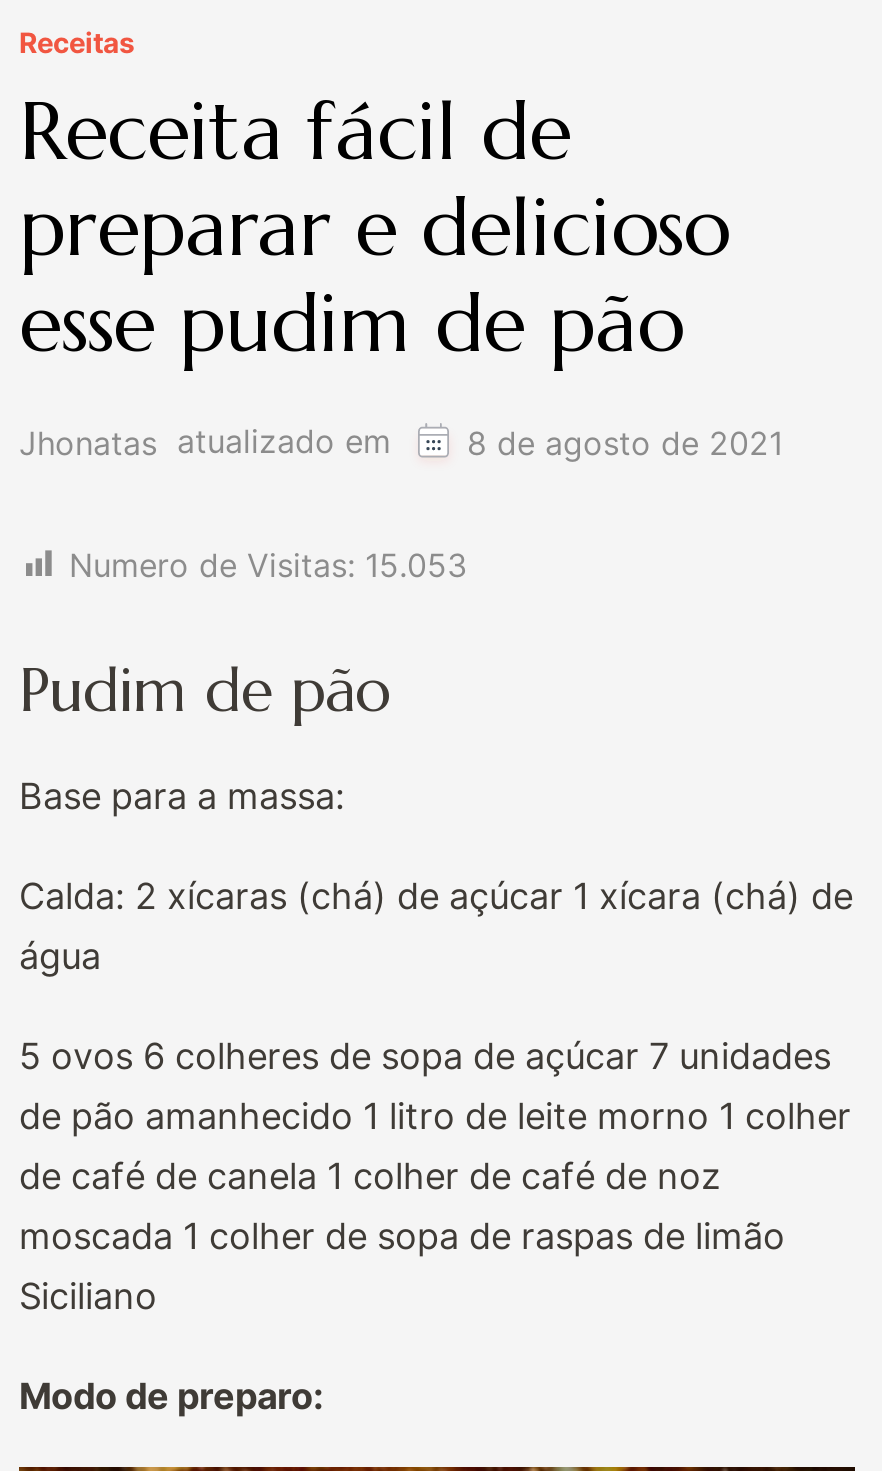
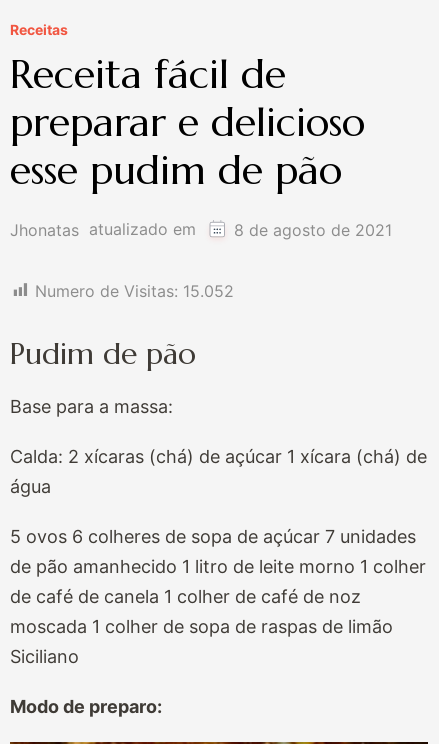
[69,546,467,584] Numero de Visitas: 15.053 -> [35,282,234,301] Numero de Visitas: 15.052

